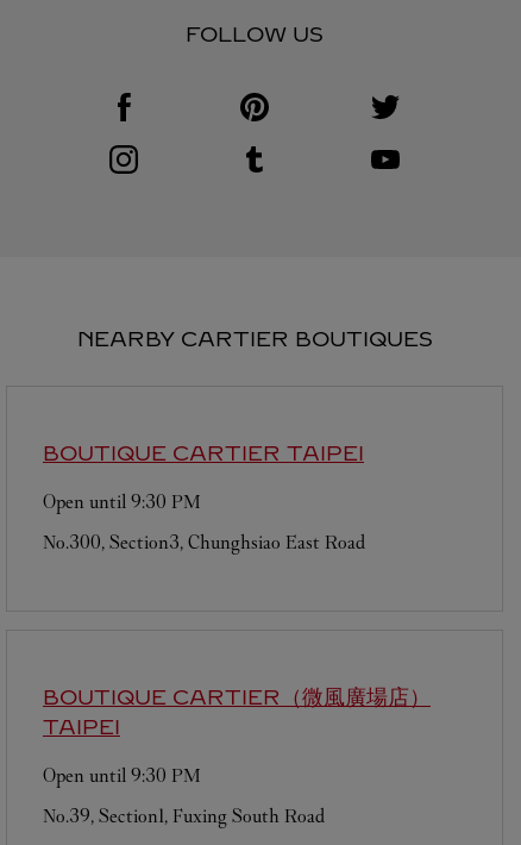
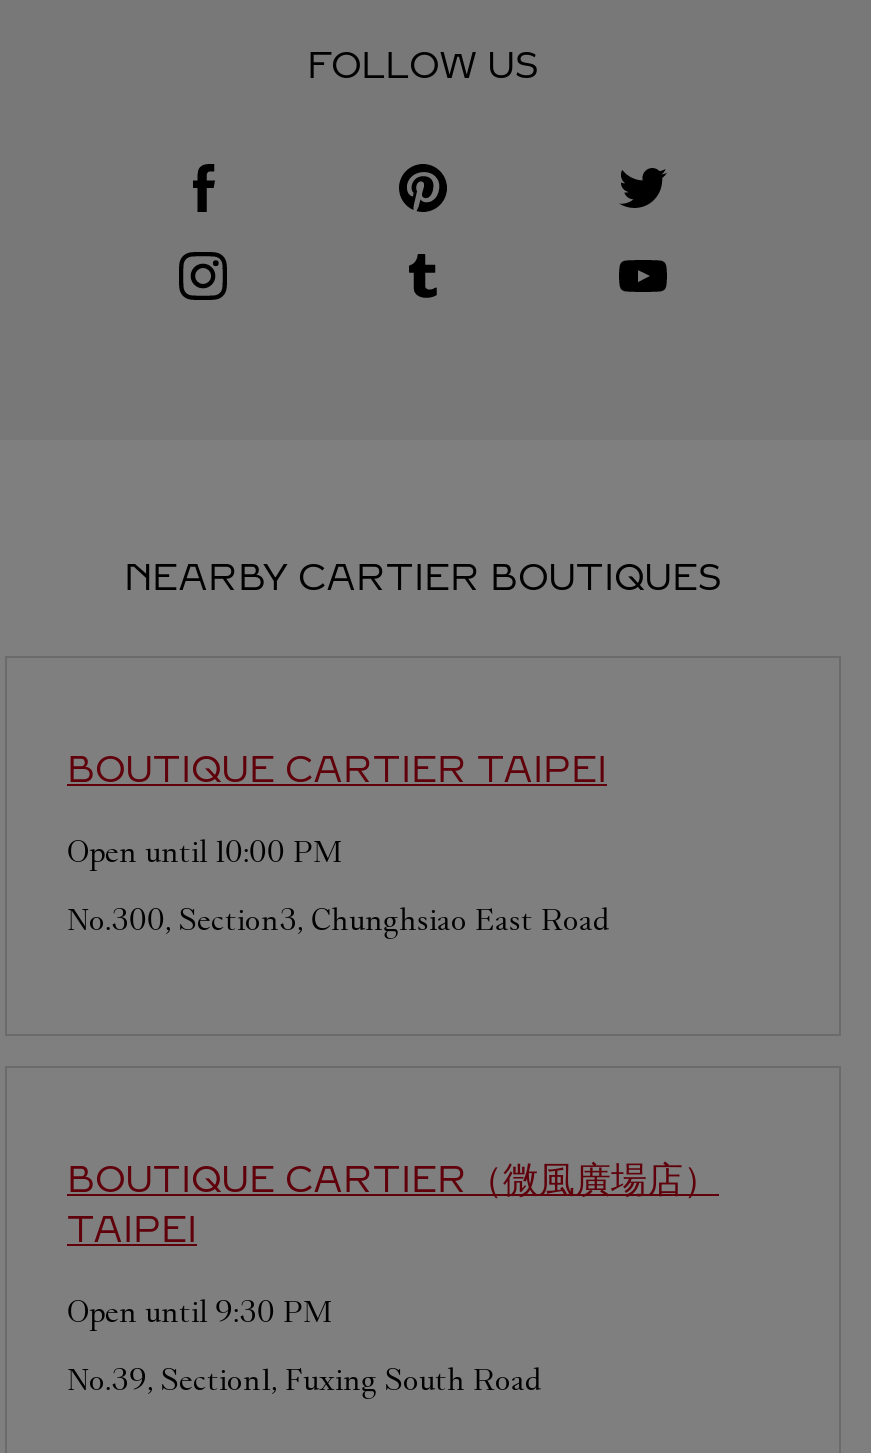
[43,490,201,513] Open until 9:30 PM -> [67,832,343,870] Open until 10:00 PM

